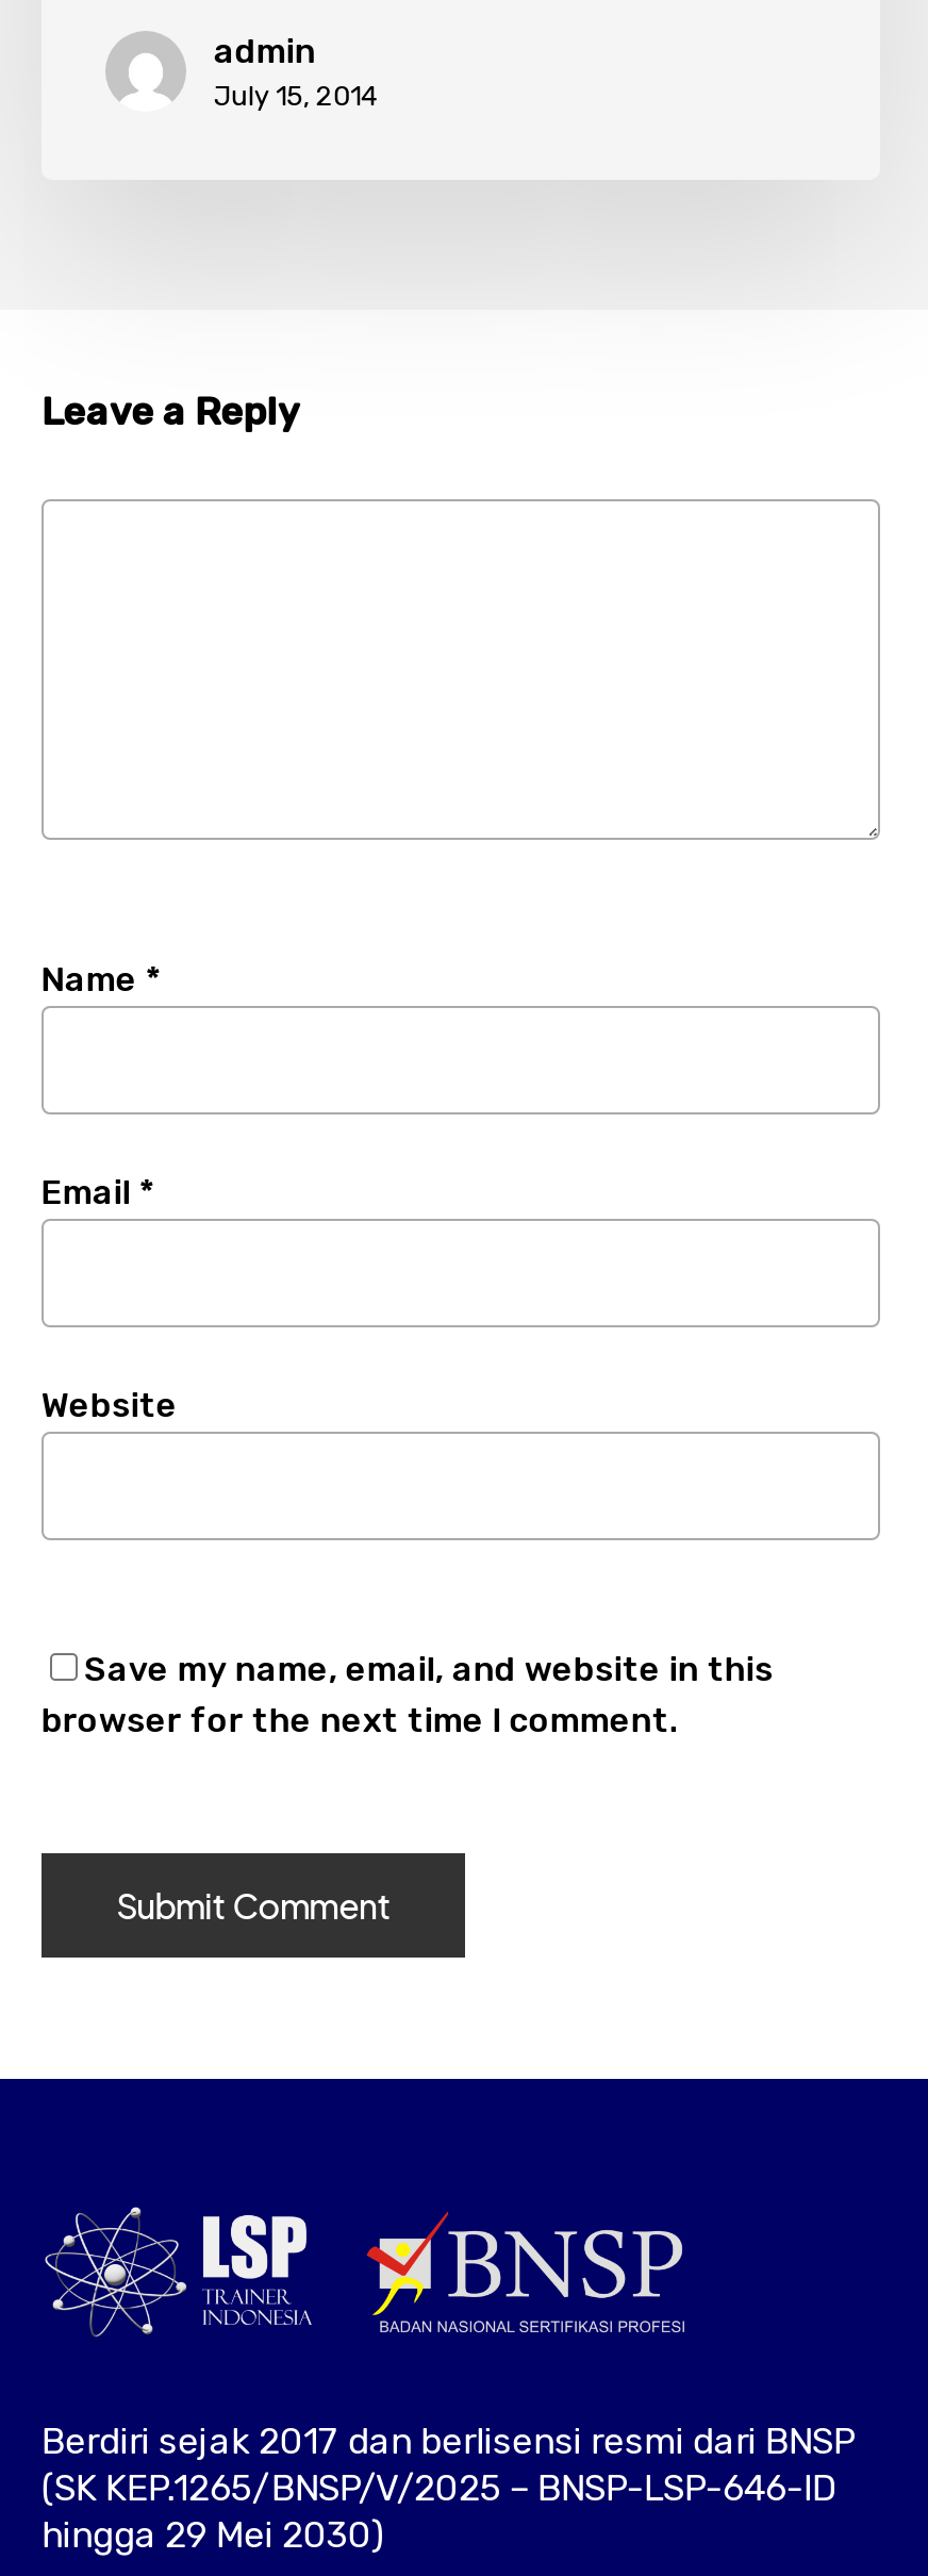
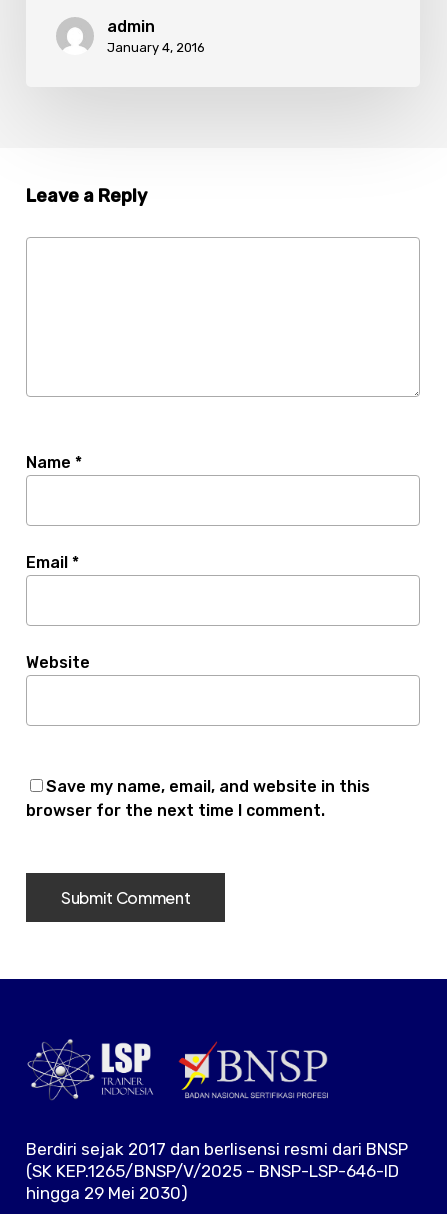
[214,79,378,111] July 15, 2014 -> [107,39,205,54] January 4, 2016

